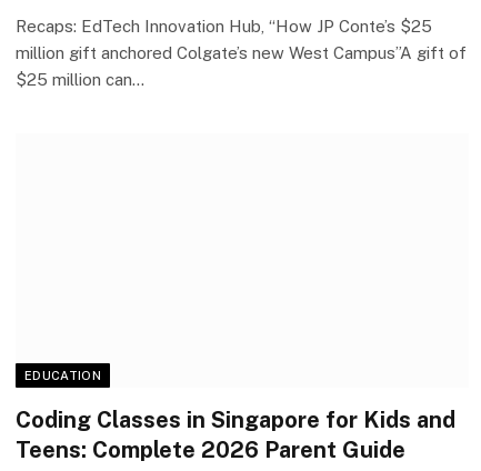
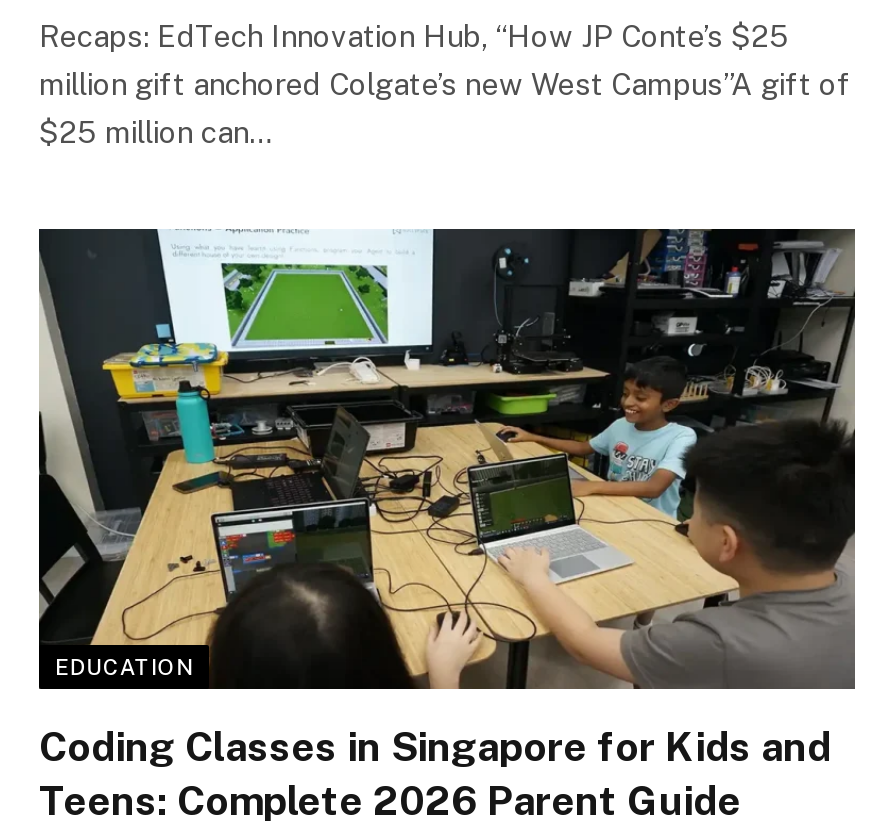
none -> [37,226,857,692] [image]

